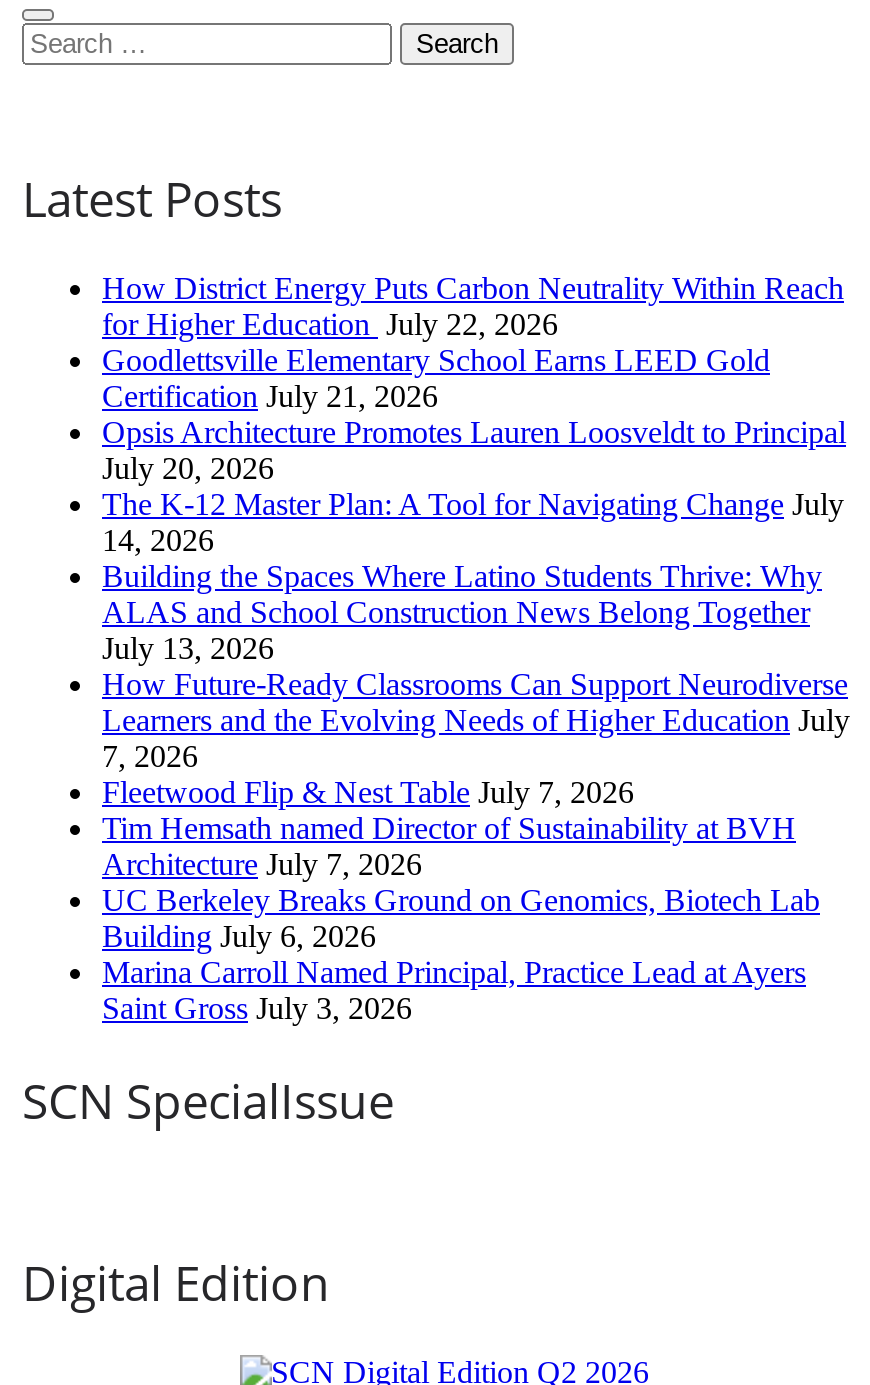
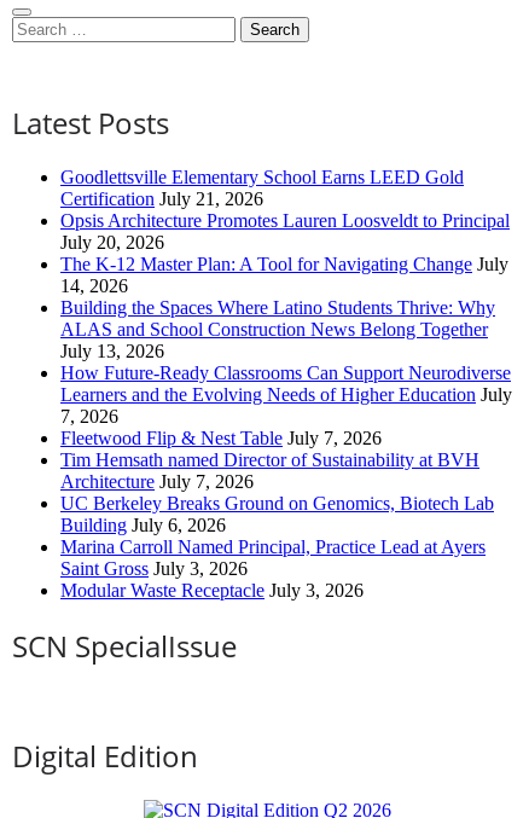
[102,271,844,341] How District Energy Puts Carbon Neutrality Within Reach | for Higher Education July 22, 2026 -> none
moved [102,343,850,1025] -> [60,166,512,579]: Goodlettsville Elementary School Earns LEED Gold | Certification July 21, 2026 | Opsis Architecture Promotes Lauren Loosveldt to Principal | ... | Marina Carroll Named Principal, Practice Lead at Ayers | Saint Gross July 3, 2026
none -> [60,580,364,600] Modular Waste Receptacle July 3, 2026

